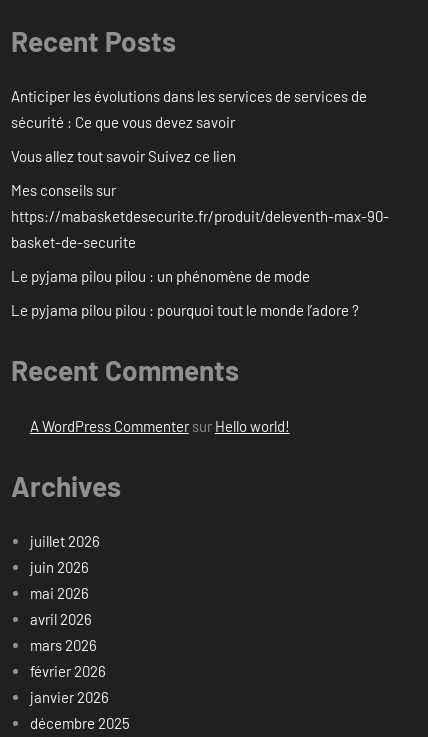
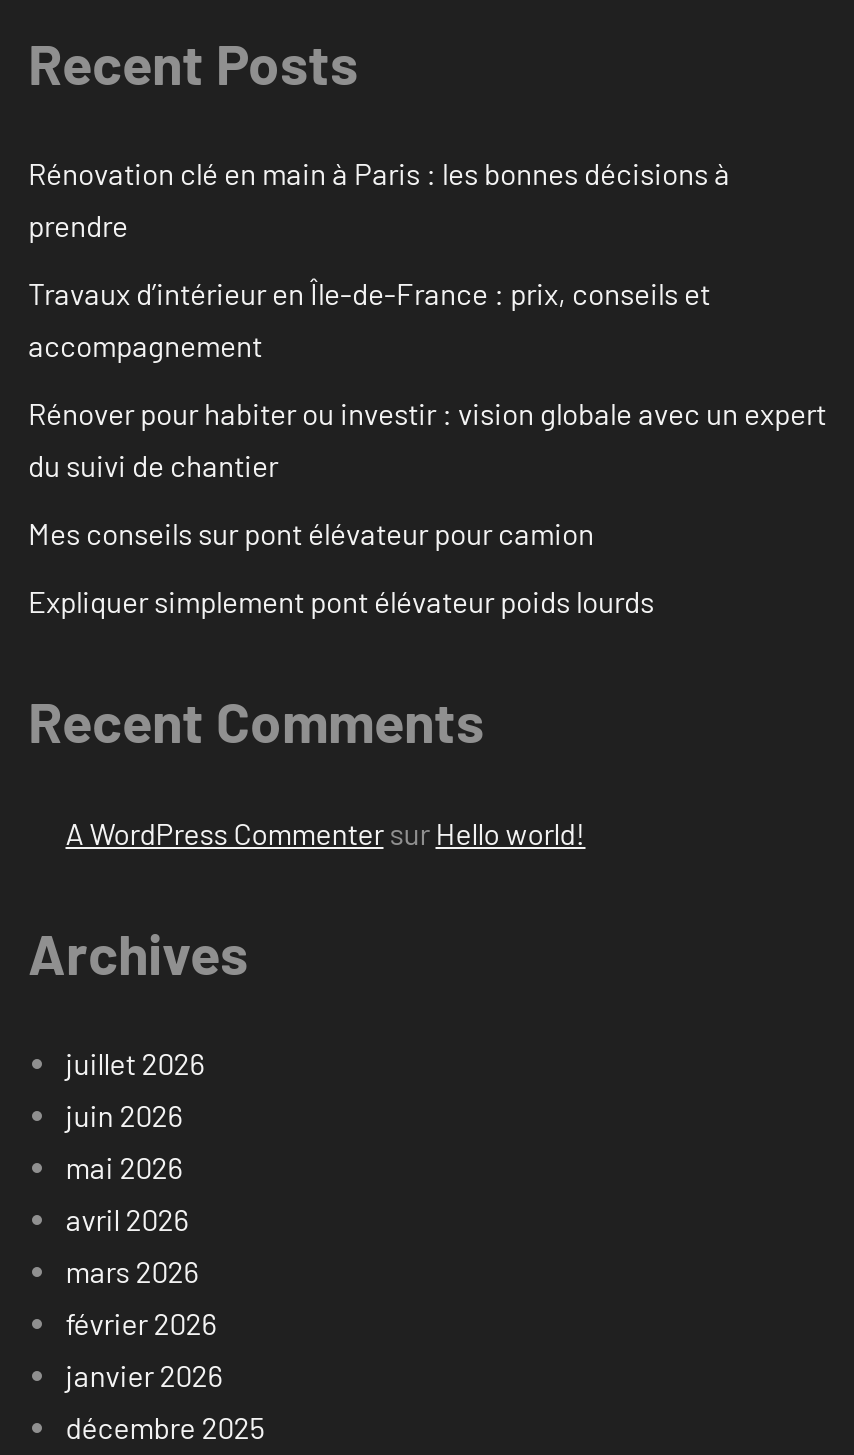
[11,87,367,131] Anticiper les évolutions dans les services de services de | sécurité : Ce que vous devez savoir -> [28,156,730,244] Rénovation clé en main à Paris : les bonnes décisions à | prendre
[11,147,236,165] Vous allez tout savoir Suivez ce lien -> [28,276,710,364] Travaux d’intérieur en Île-de-France : prix, conseils et | accompagnement
[11,181,389,251] Mes conseils sur | https://mabasketdesecurite.fr/produit/deleventh-max-90- | basket-de-securite -> [28,396,826,484] Rénover pour habiter ou investir : vision globale avec un expert | du suivi de chantier
[11,267,310,285] Le pyjama pilou pilou : un phénomène de mode -> [28,516,594,552] Mes conseils sur pont élévateur pour camion
[11,301,359,319] Le pyjama pilou pilou : pourquoi tout le monde l’adore ? -> [28,584,654,620] Expliquer simplement pont élévateur poids lourds

